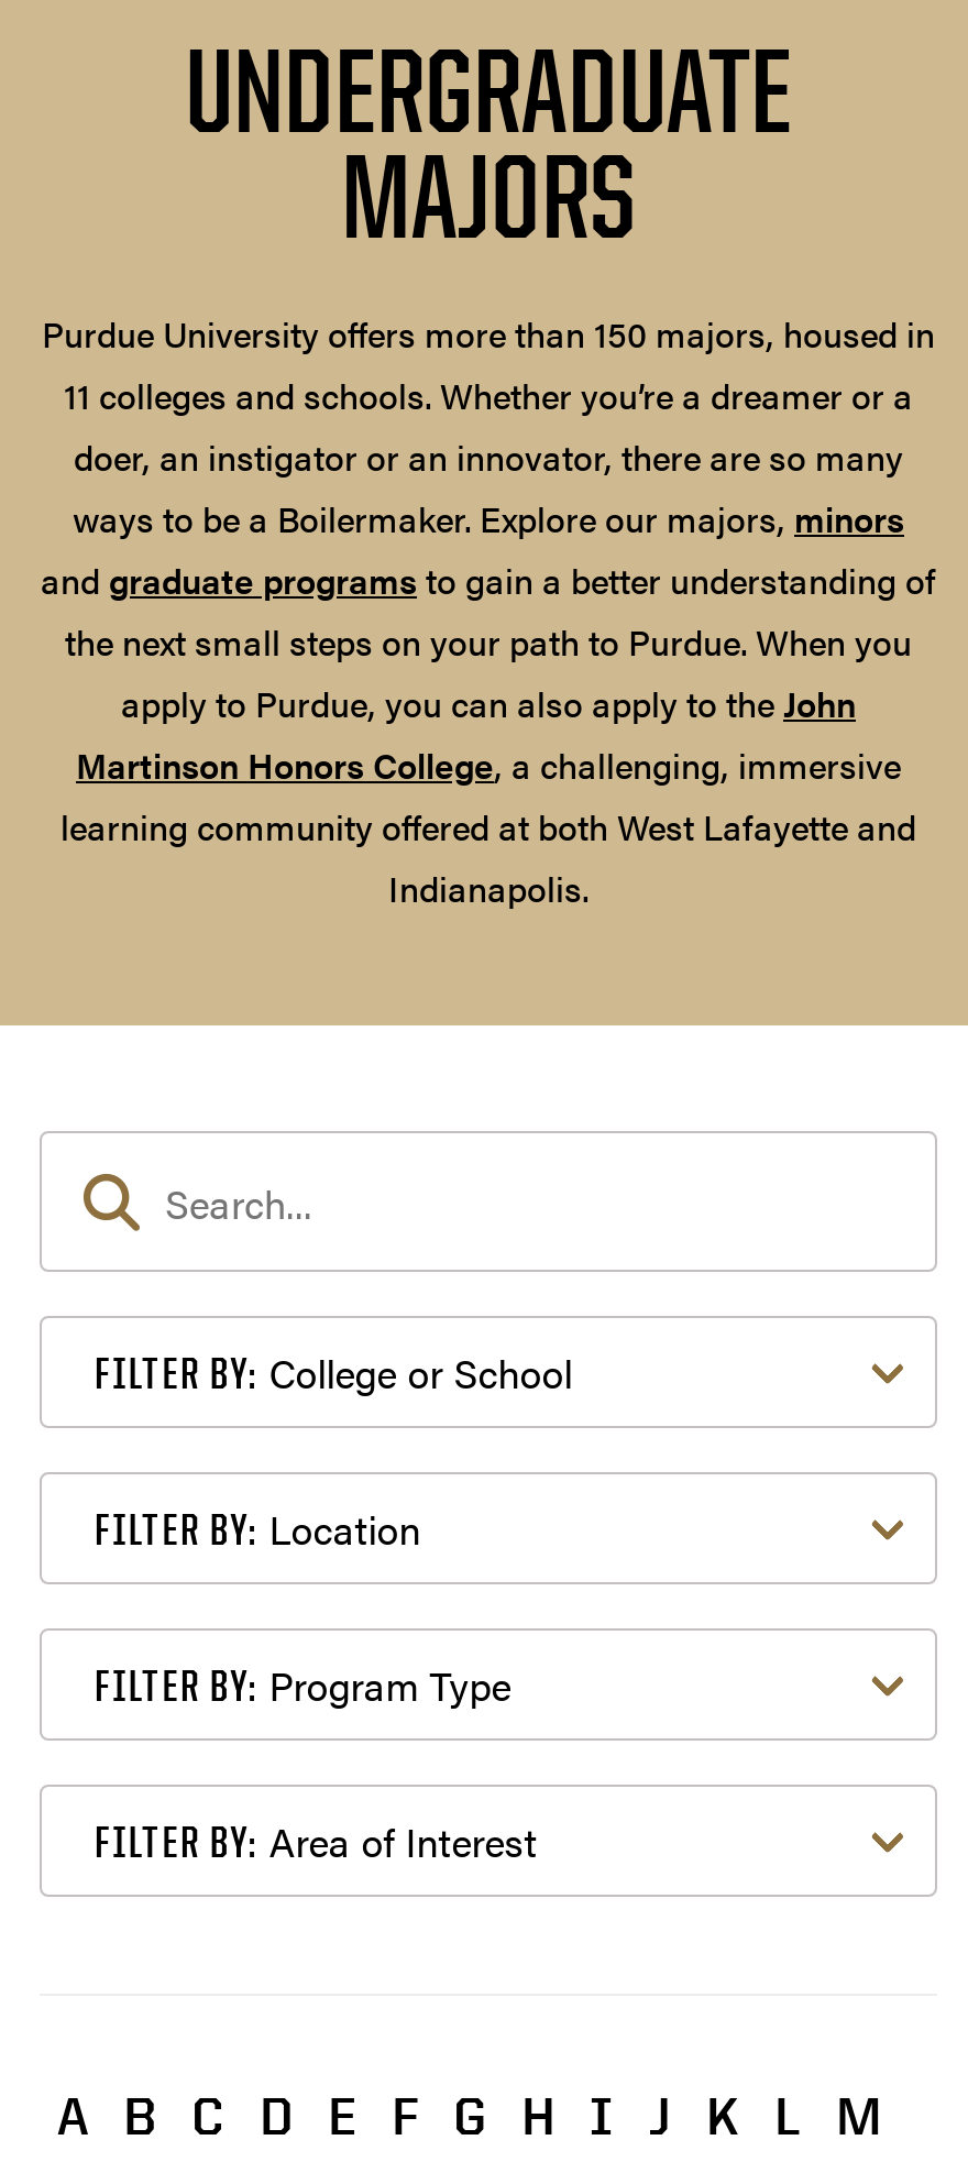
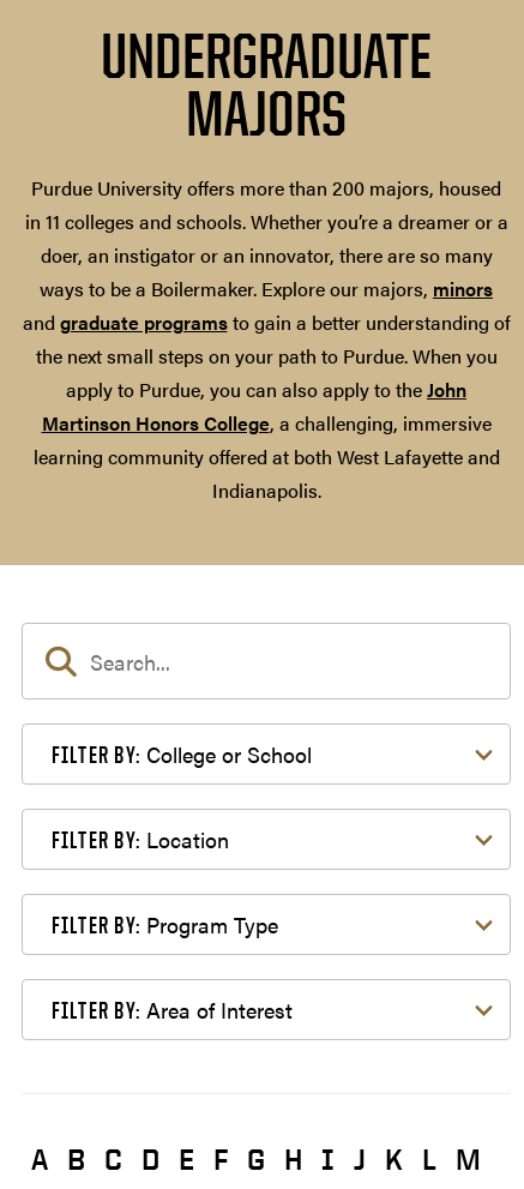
[42,309,935,421] Purdue University offers more than 150 majors, housed in | 11 colleges and schools. Whether you’re a dreamer or a -> [25,174,508,235] Purdue University offers more than 200 majors, housed | in 11 colleges and schools. Whether you’re a dreamer or a

